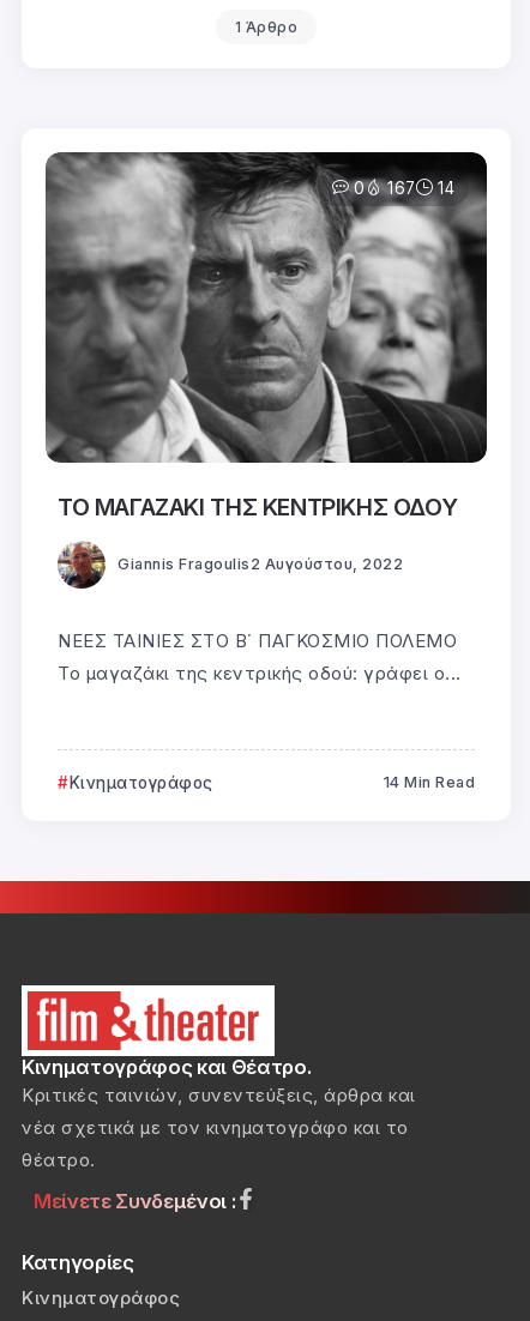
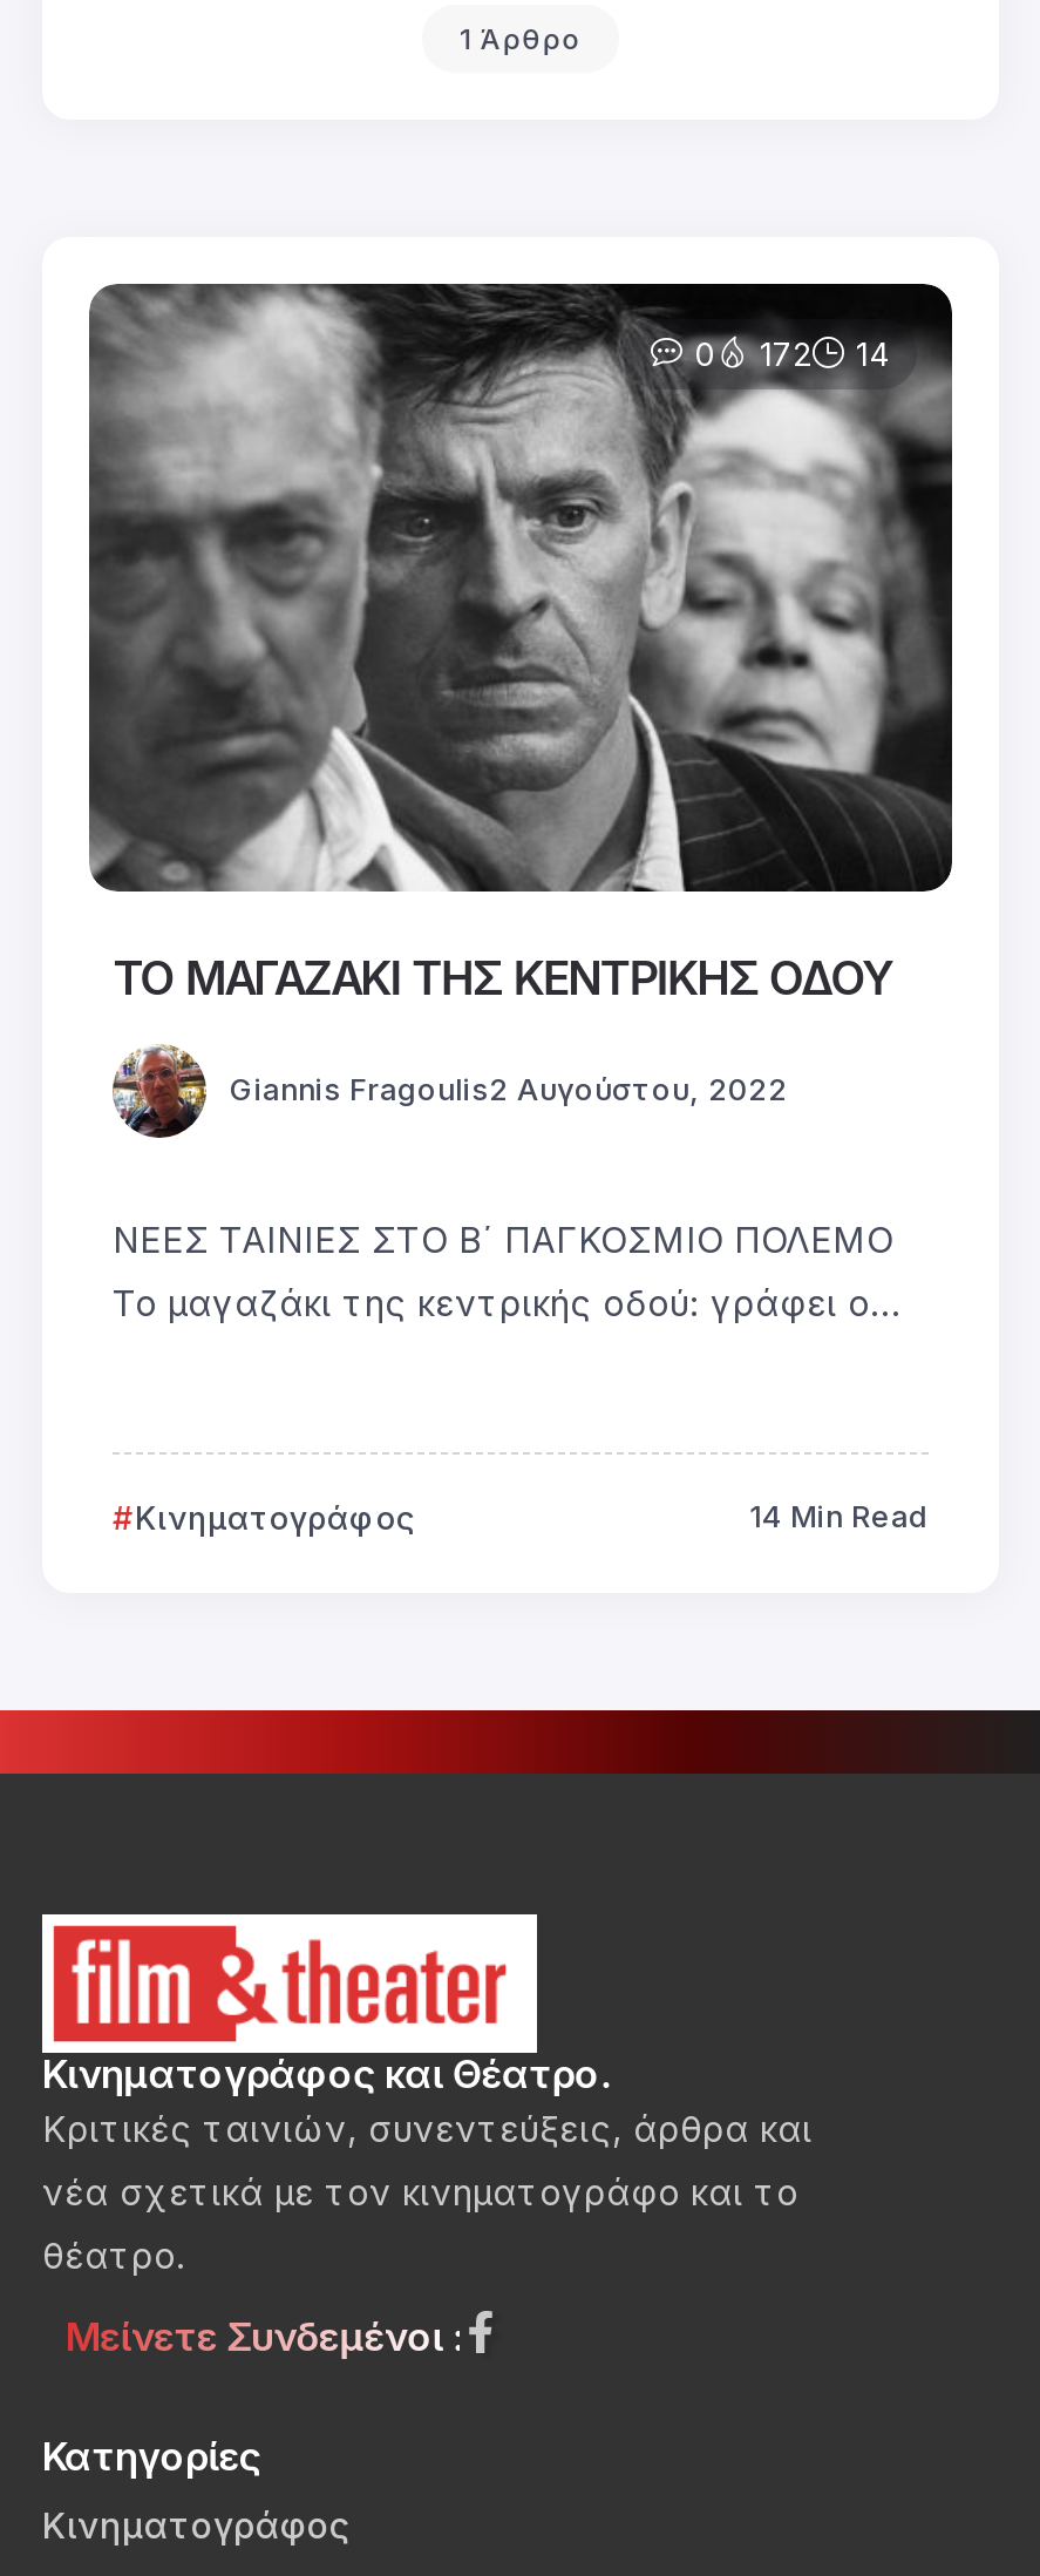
[354,178,454,198] 0 167 14 -> [694,335,889,373] 0 172 14

